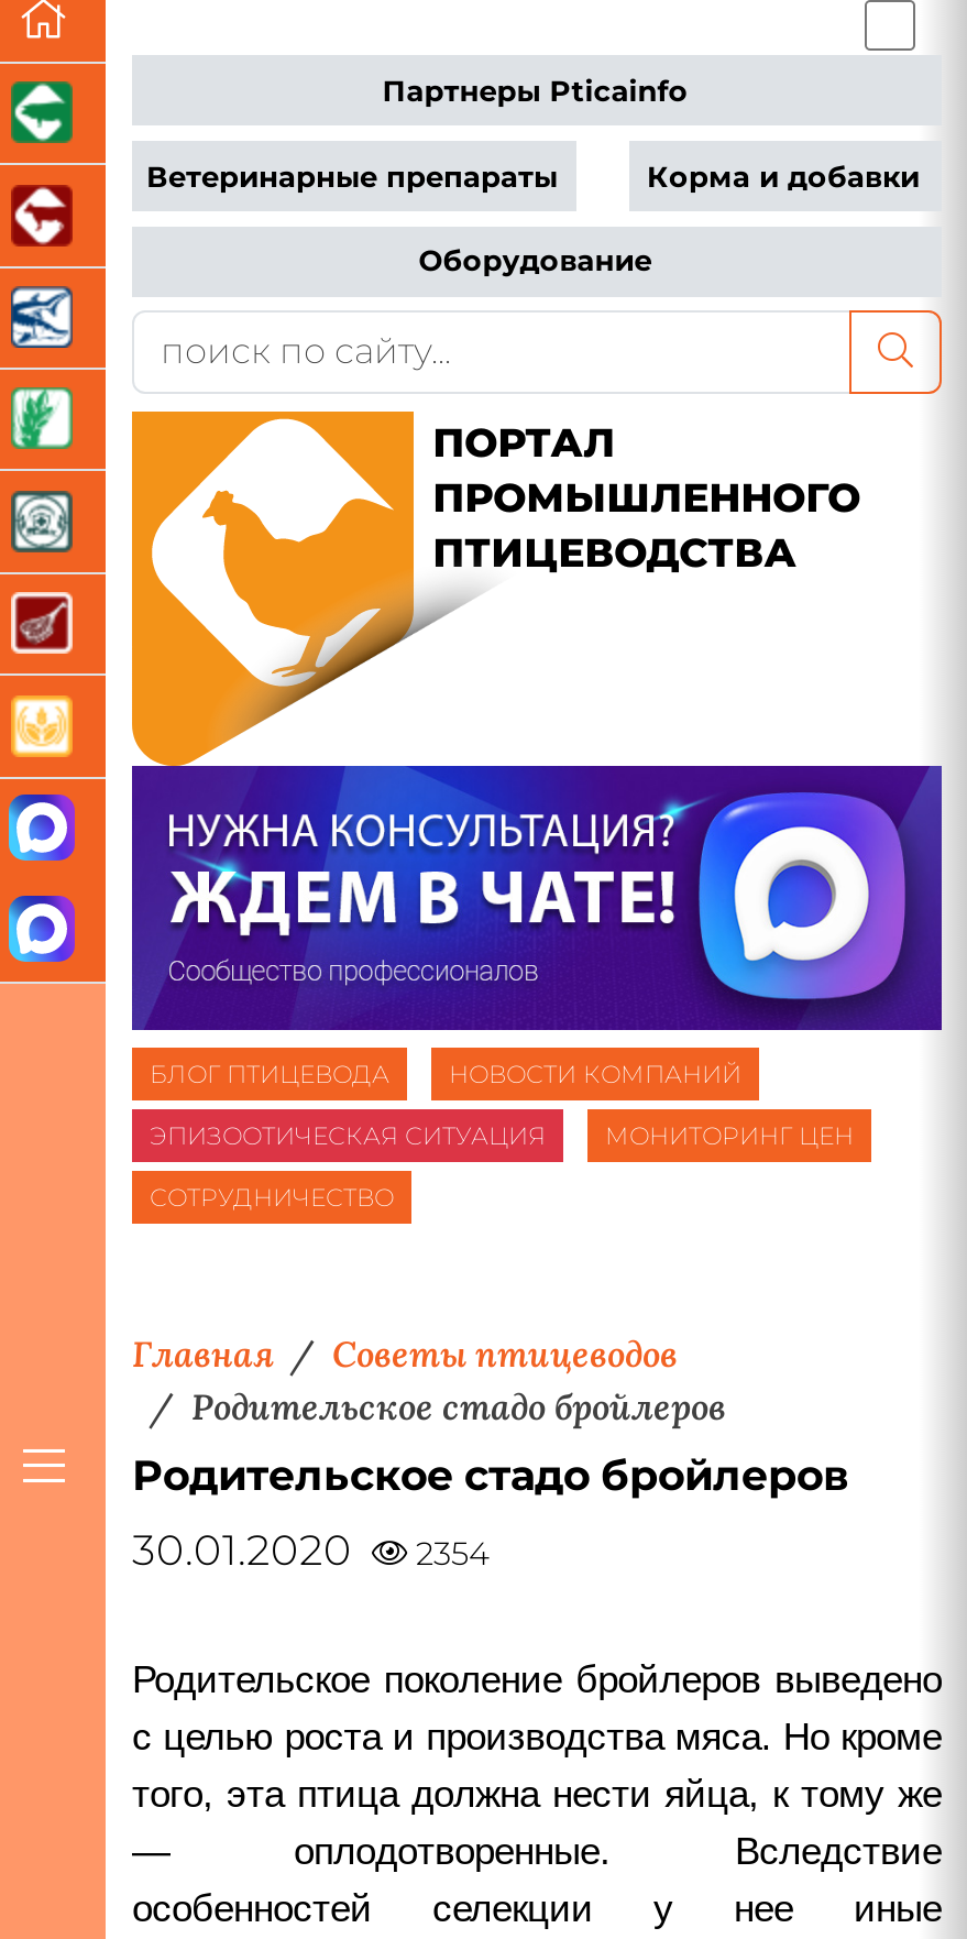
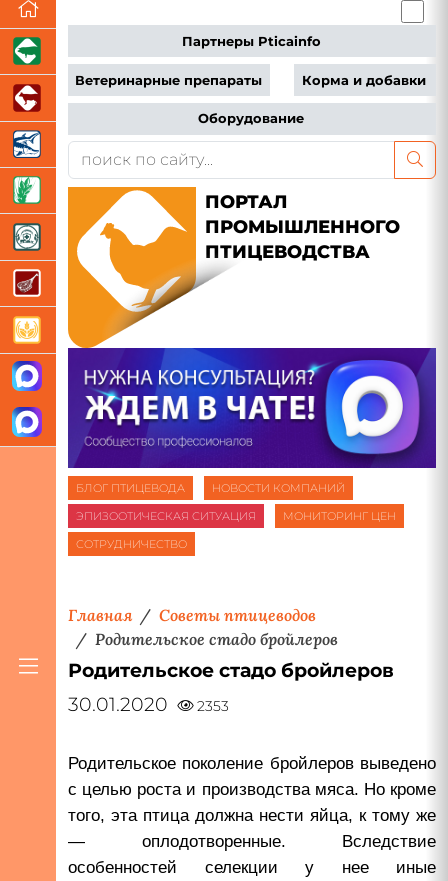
[132,1523,488,1576] 30.01.2020 2354 -> [68,692,229,716] 30.01.2020 2353

